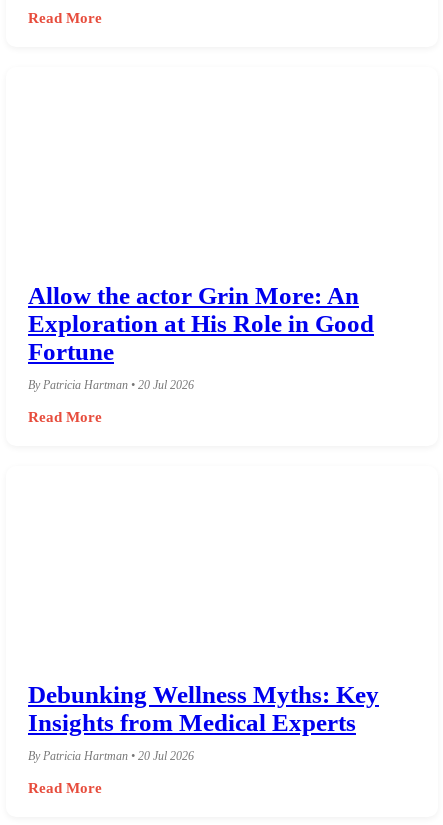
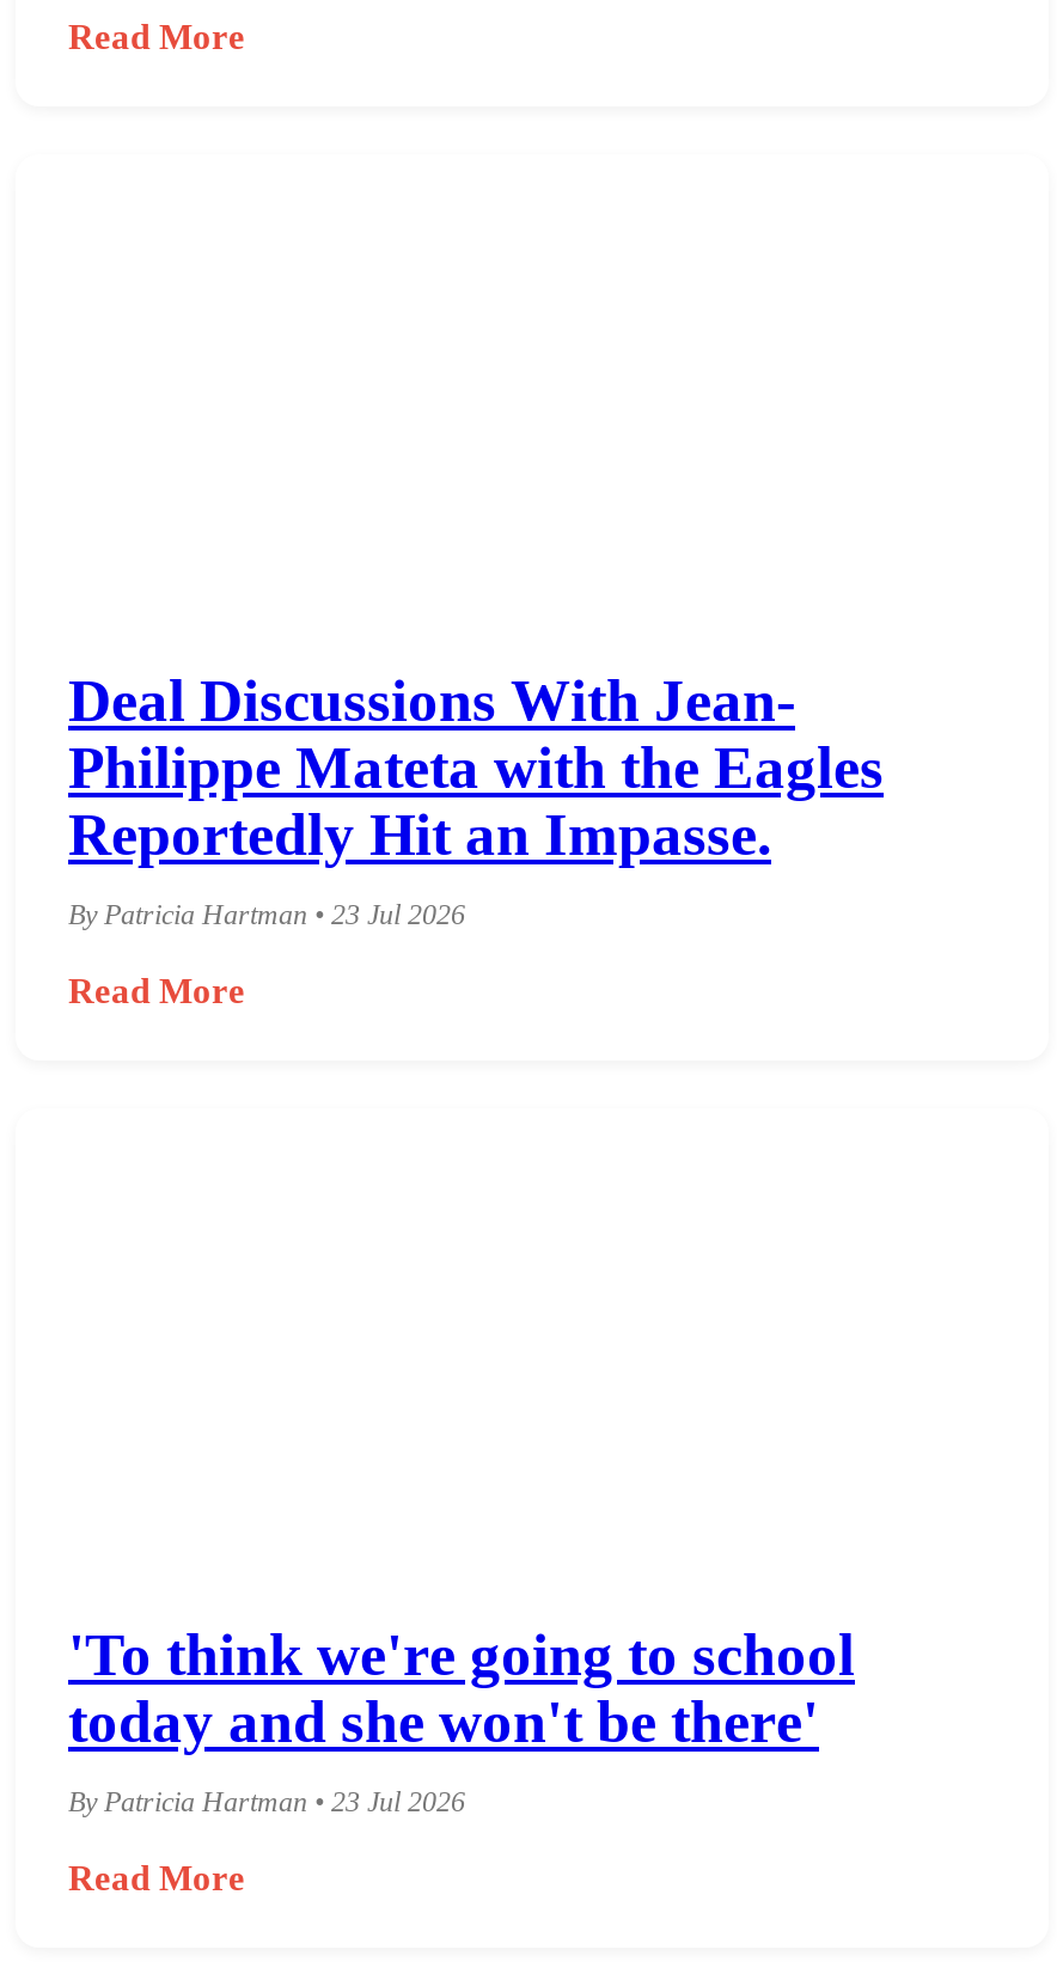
[28,282,374,365] Allow the actor Grin More: An | Exploration at His Role in Good | Fortune -> [68,668,884,867] Deal Discussions With Jean- | Philippe Mateta with the Eagles | Reportedly Hit an Impasse.
[28,378,194,392] By Patricia Hartman • 20 Jul 2026 -> [68,898,465,931] By Patricia Hartman • 23 Jul 2026
[28,681,379,736] Debunking Wellness Myths: Key | Insights from Medical Experts -> [68,1622,855,1754] 'To think we're going to school | today and she won't be there'
[28,749,194,763] By Patricia Hartman • 20 Jul 2026 -> [68,1785,465,1819] By Patricia Hartman • 23 Jul 2026

